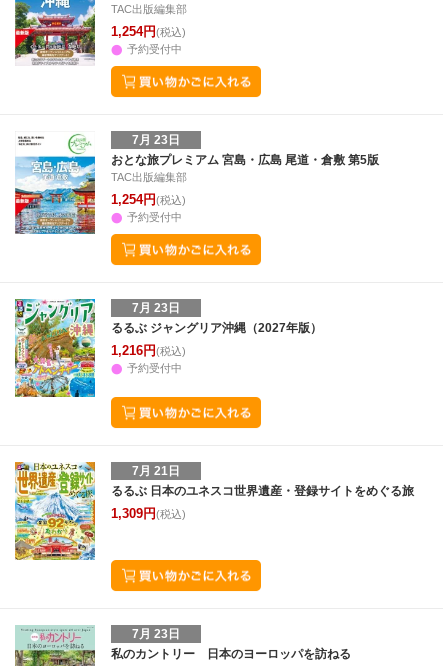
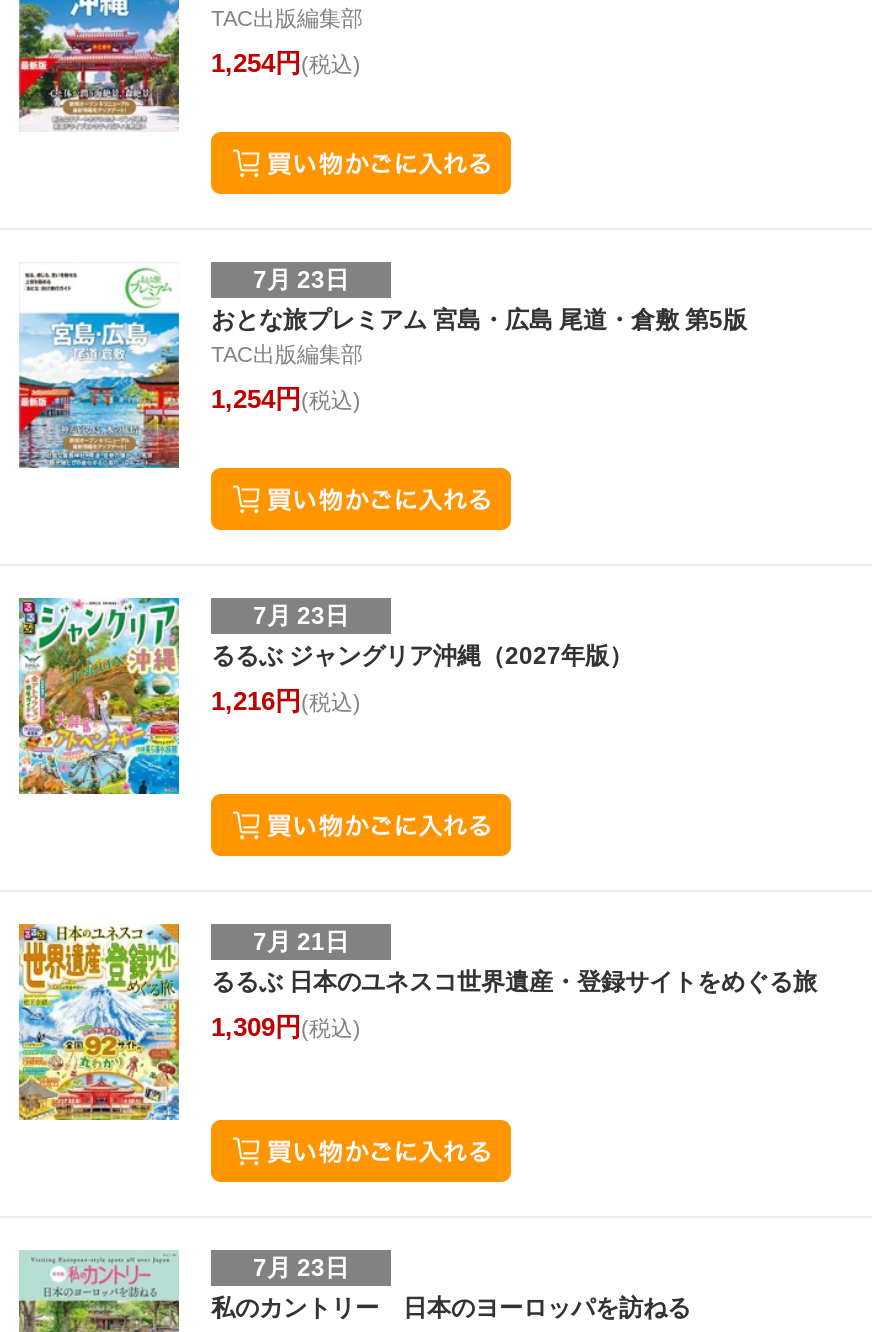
[127,43,182,55] 予約受付中 -> none
[127,211,182,223] 予約受付中 -> none
[127,362,182,374] 予約受付中 -> none

